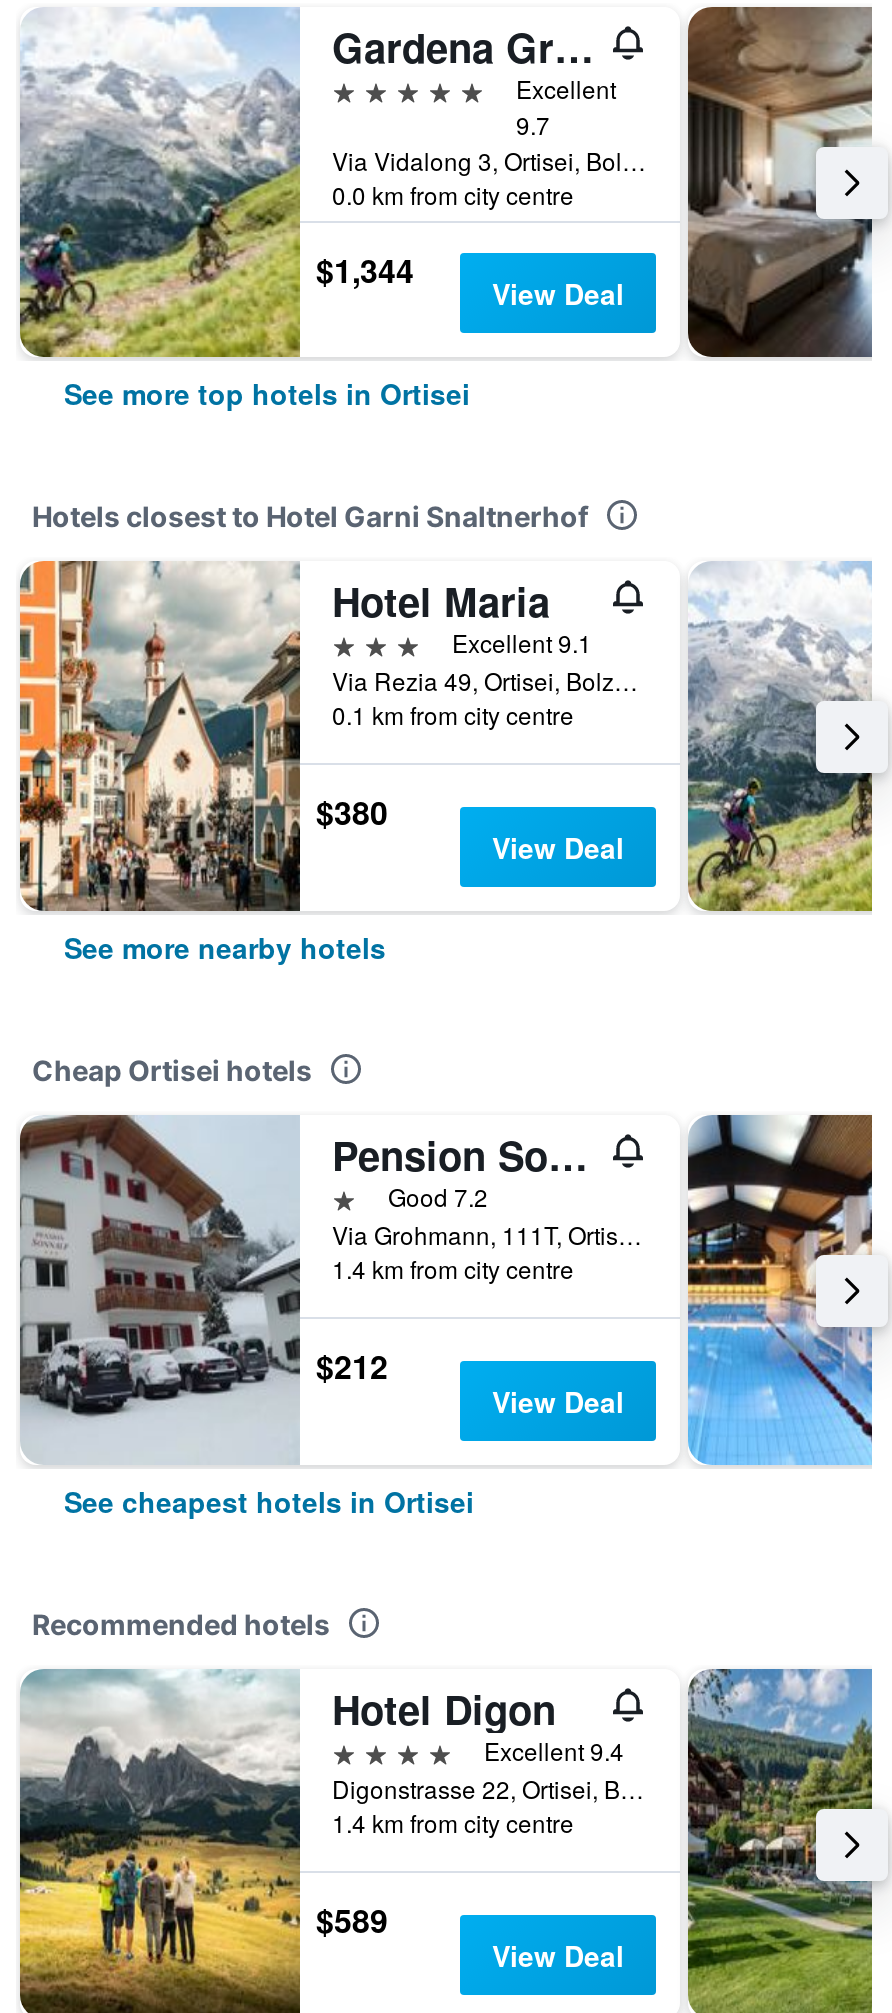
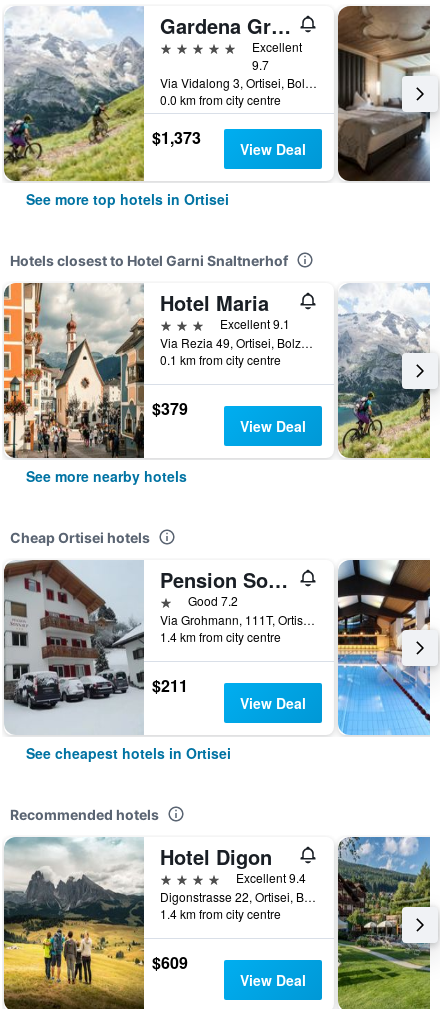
[316,247,624,313] $1,344 View Deal -> [152,126,306,159] $1,373 View Deal
[316,790,388,836] $380 -> [152,397,188,420] $379
[316,1344,388,1390] $212 -> [152,674,188,697] $211
[316,1898,388,1944] $589 -> [152,951,188,974] $609

